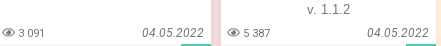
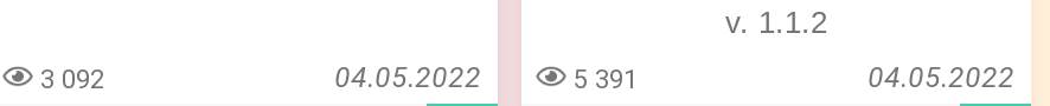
[15,27,45,40] 3 091 -> [33,64,104,94] 3 092
[240,27,270,40] 5 387 -> [566,64,638,94] 5 391

